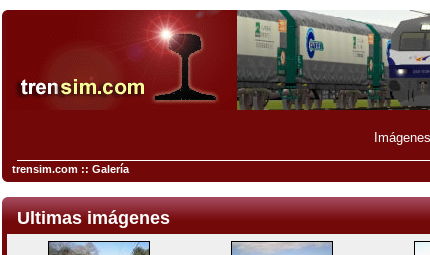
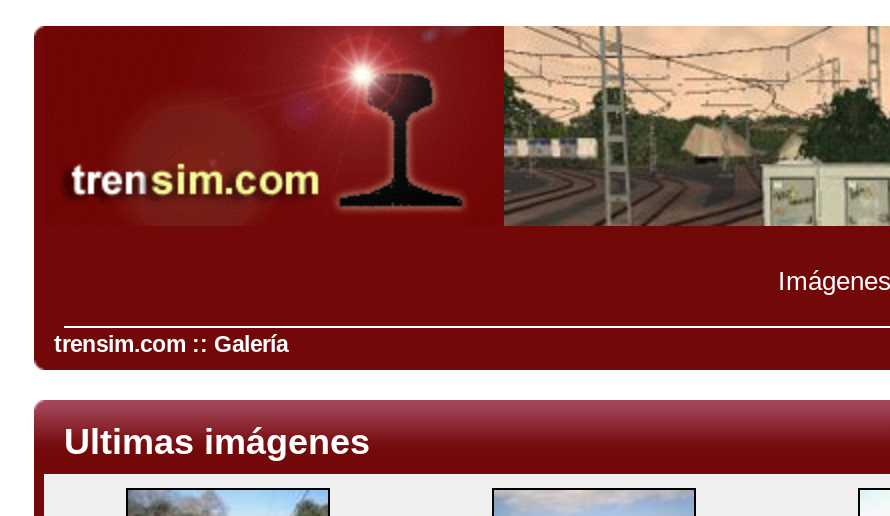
[236,9,427,111] [image] -> [502,24,884,228] [image]

